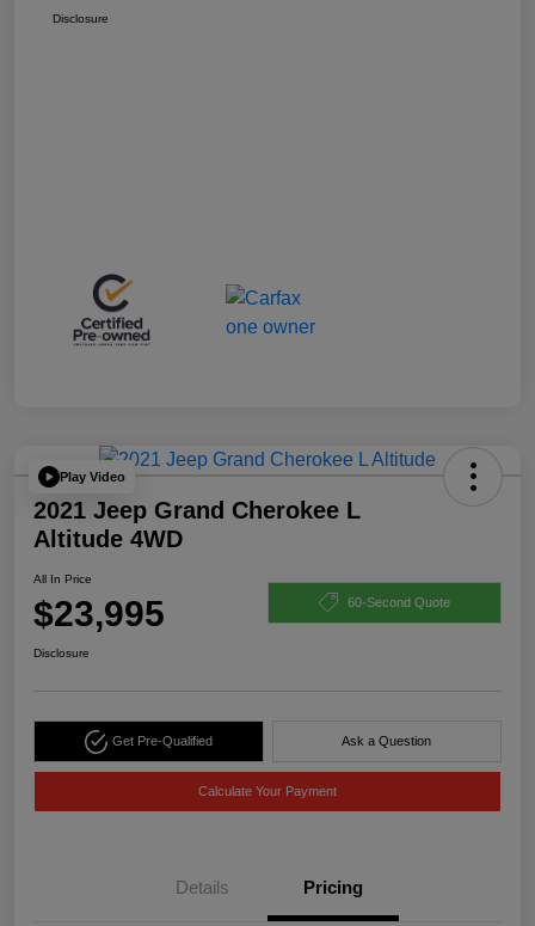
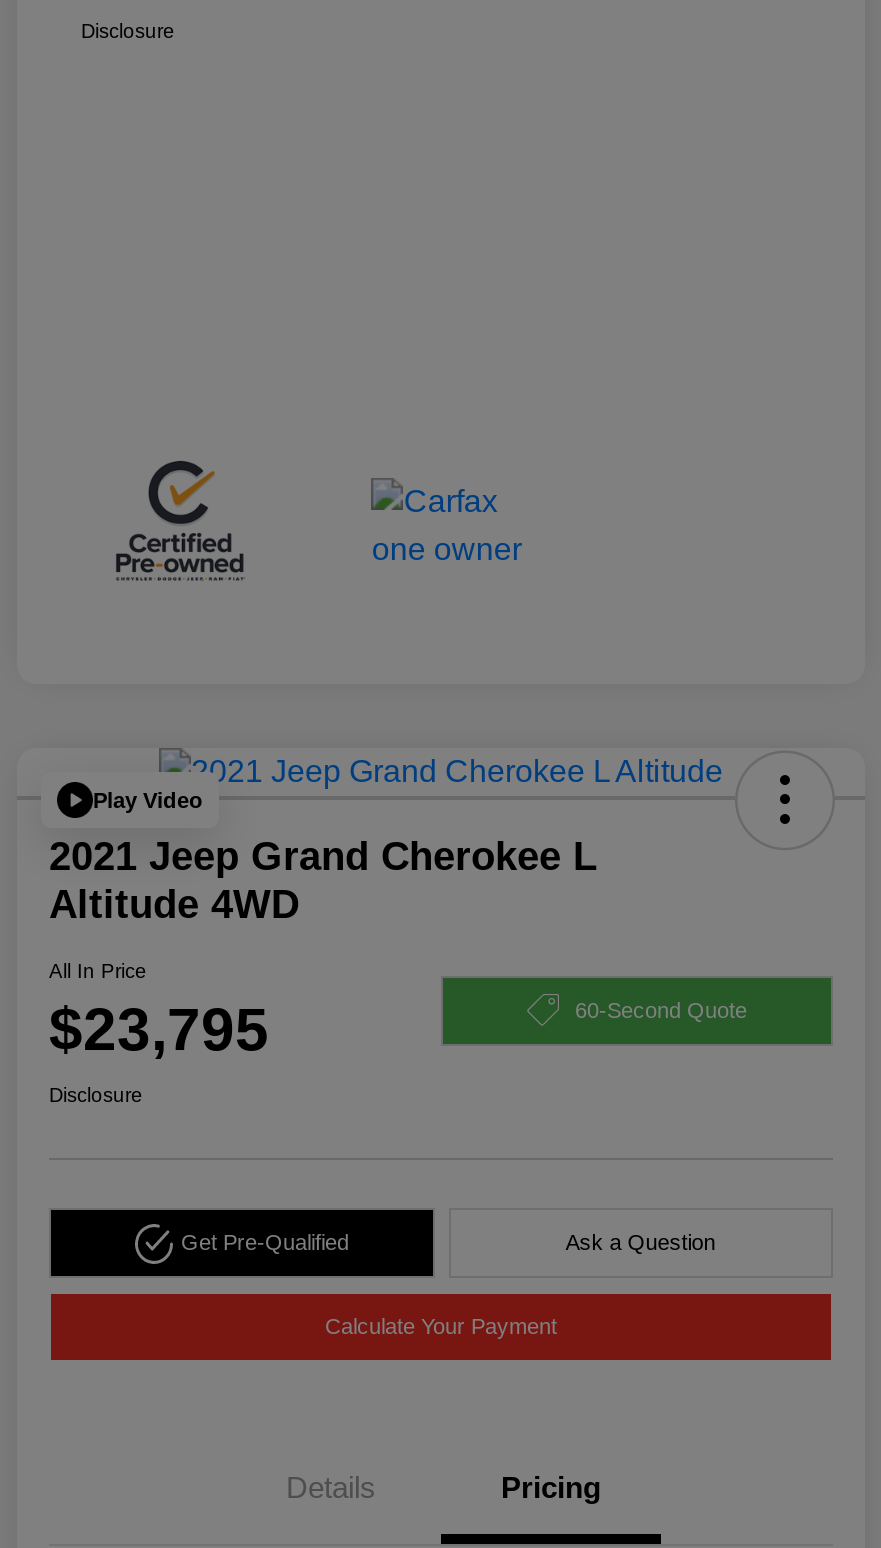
[33,594,165,634] $23,995 -> [49,997,269,1063] $23,795

